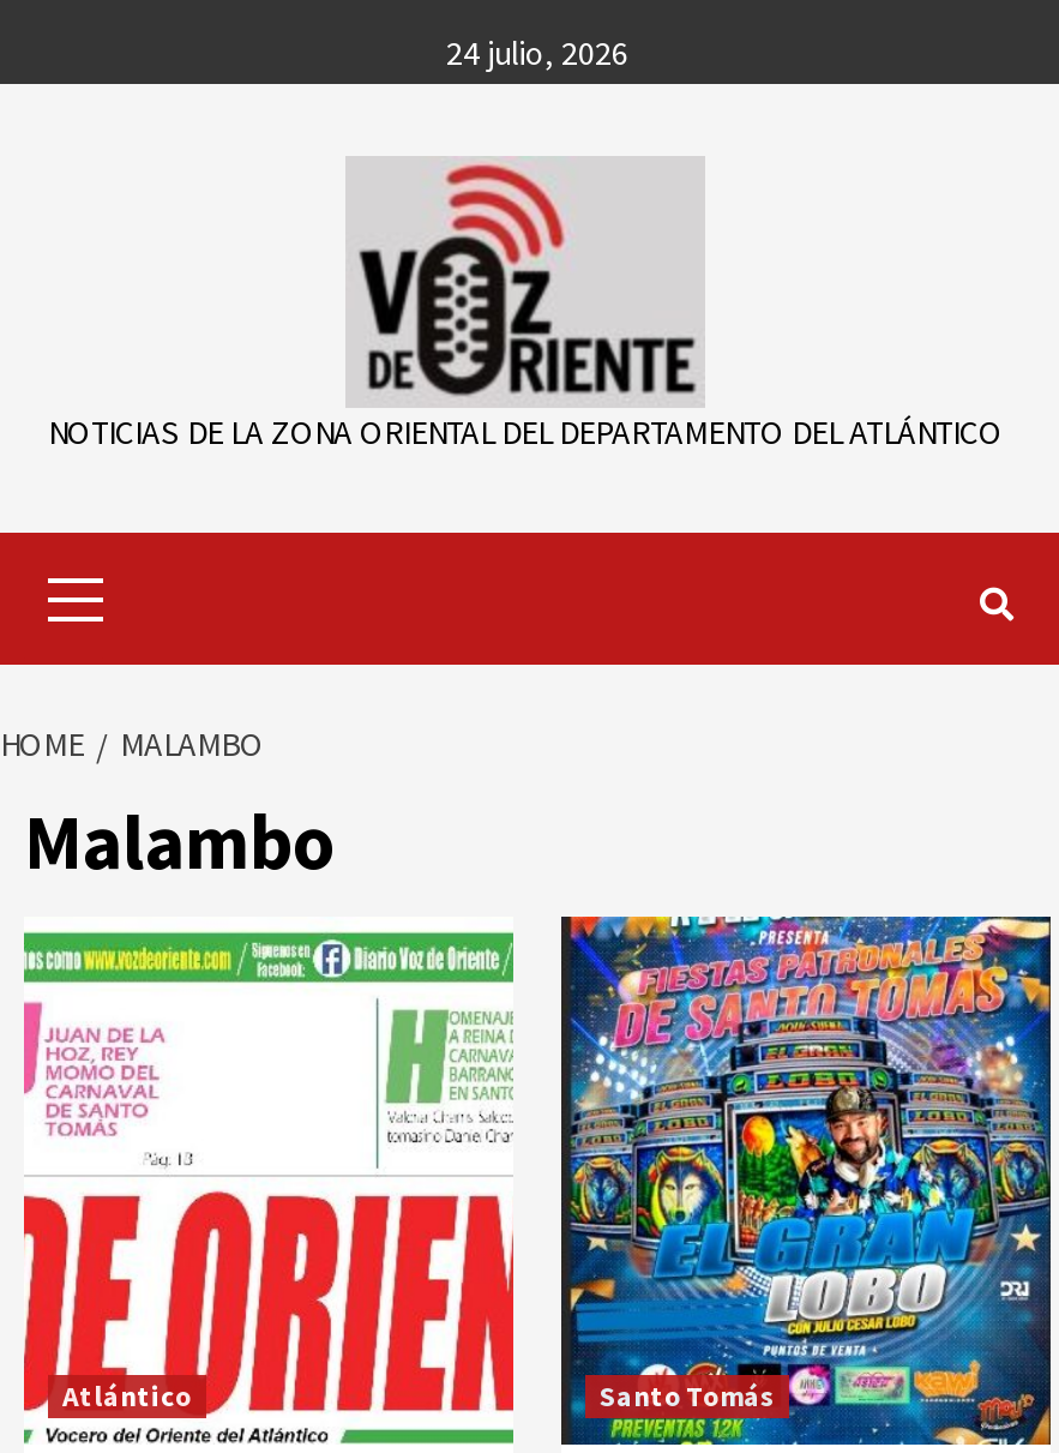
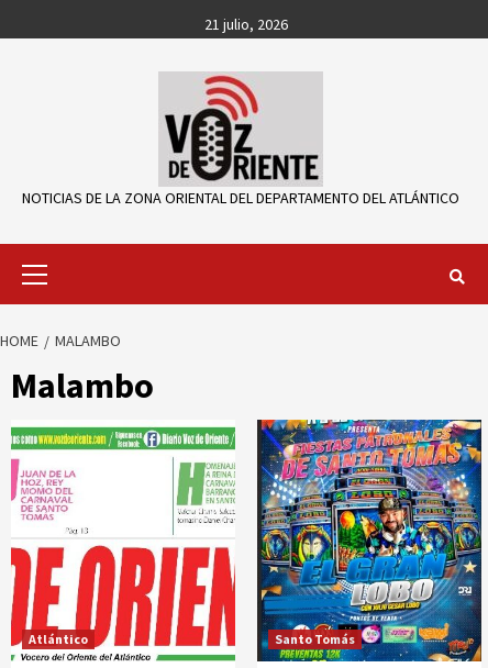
[446,31,628,74] 24 julio, 2026 -> [204,14,288,34] 21 julio, 2026

